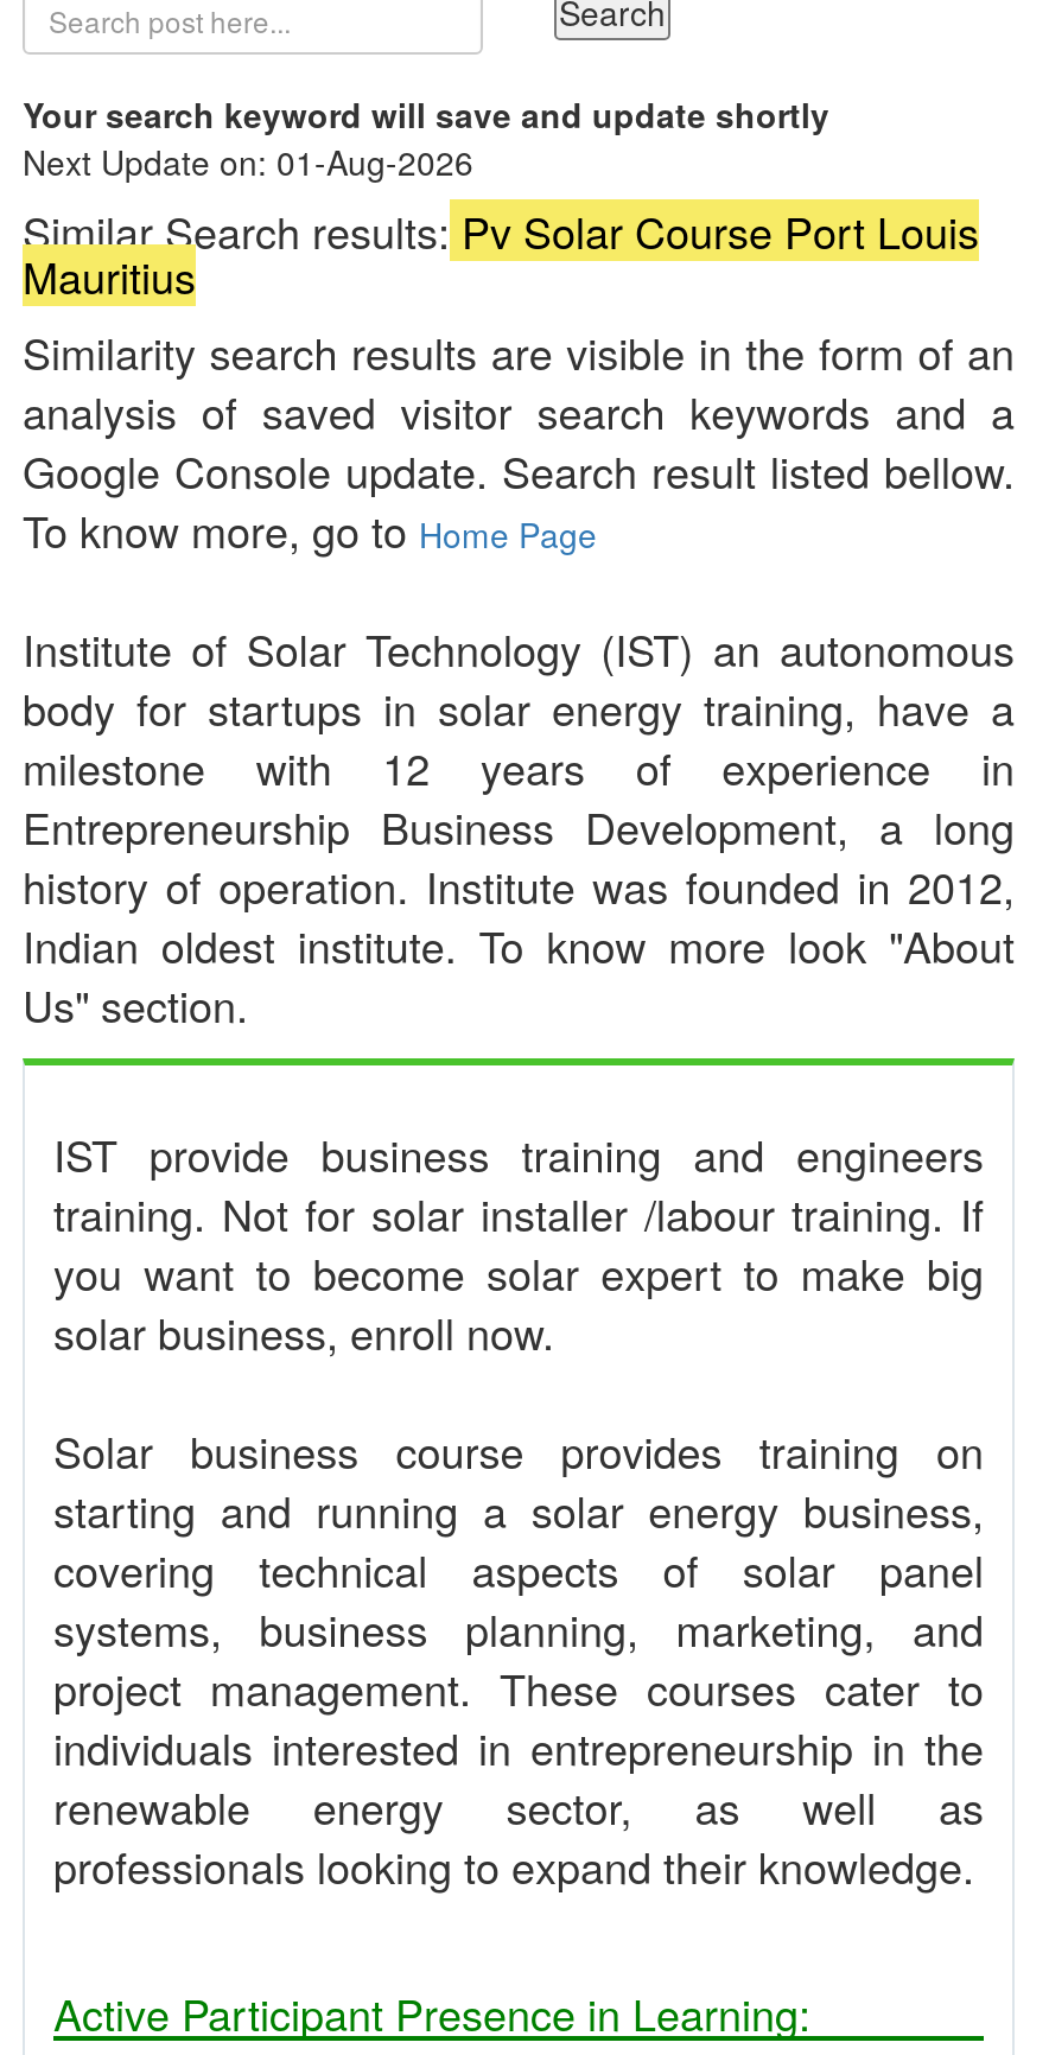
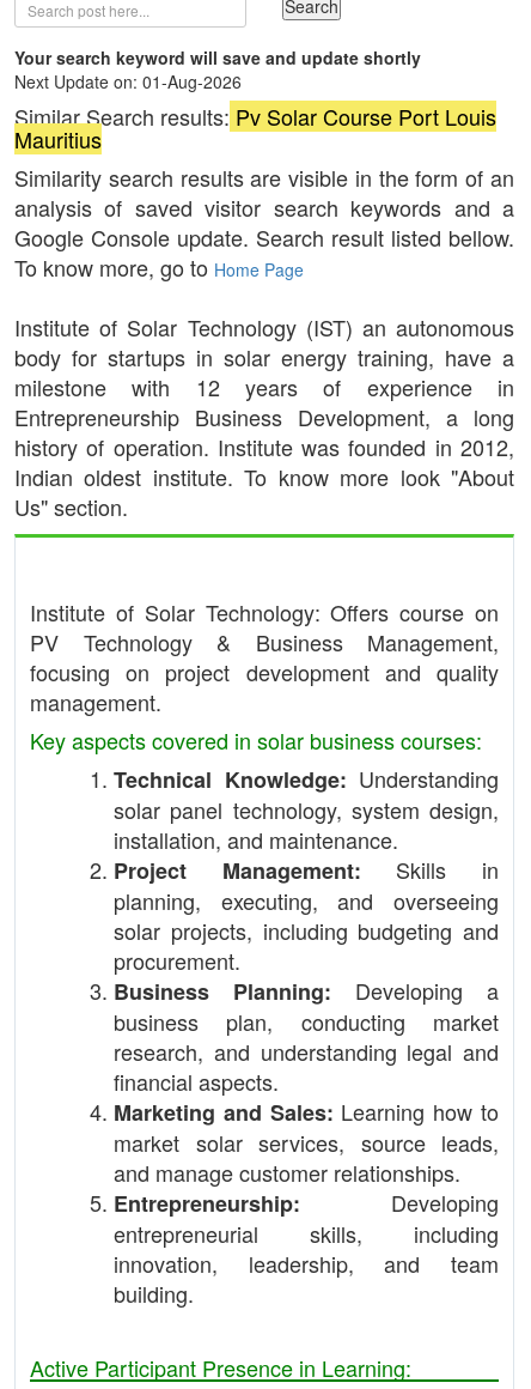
[53,1122,984,1896] IST provide business training and engineers | training. Not for solar installer /labour training. If | you want to become solar expert to make big | solar business, enroll now. | Solar business course provides training on | starting and running a solar energy business, | covering technical aspects of solar panel | systems, business planning, marketing, and | project management. These courses cater to | individuals interested in entrepreneurship in the | renewable energy sector, as well as | professionals looking to expand their knowledge. -> [30,596,499,1309] Institute of Solar Technology: Offers course on | PV Technology & Business Management, | focusing on project development and quality | management. | Key aspects covered in solar business courses: | Technical Knowledge: Understanding | solar panel technology, system design, | installation, and maintenance. | Project Management: Skills in | planning, executing, and overseeing | solar projects, including budgeting and | procurement. | Business Planning: Developing a | business plan, conducting market | research, and understanding legal and | financial aspects. | Marketing and Sales: Learning how to | market solar services, source leads, | and manage customer relationships. | Entrepreneurship: Developing | entrepreneurial skills, including | innovation, leadership, and team | building.

